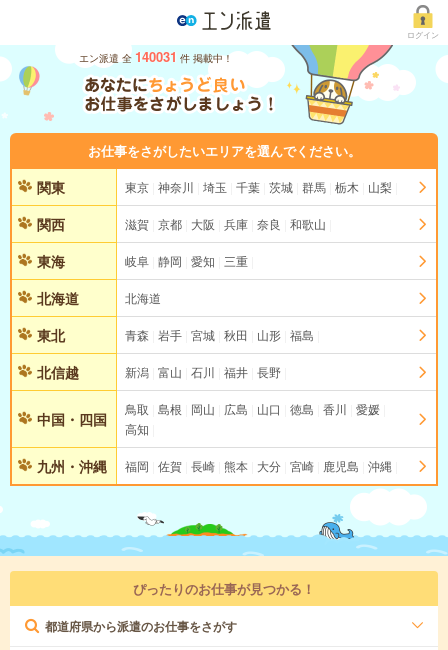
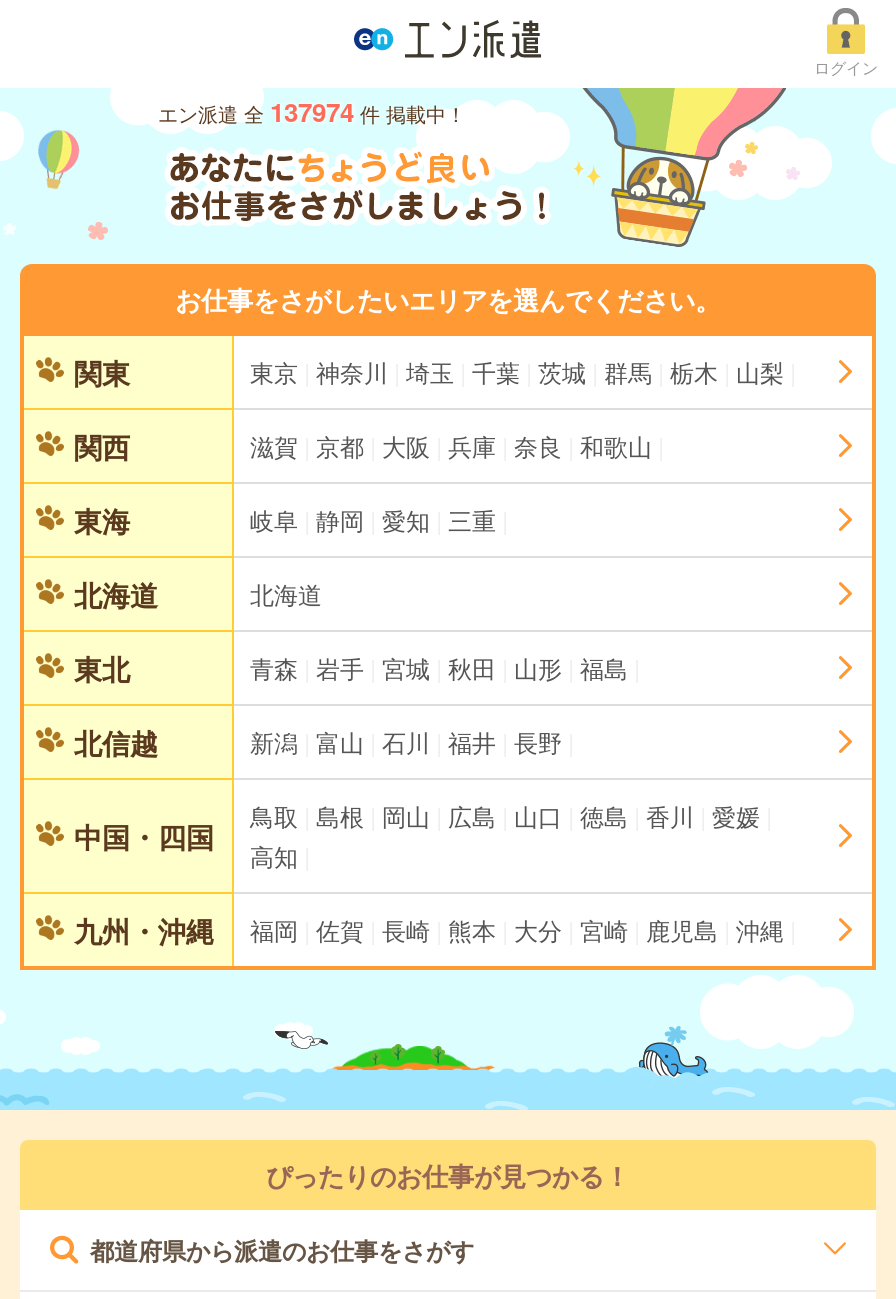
[79,47,233,66] エン派遣 全 140031 件 掲載中！ -> [158,93,466,131] エン派遣 全 137974 件 掲載中！

